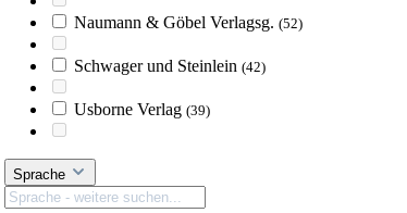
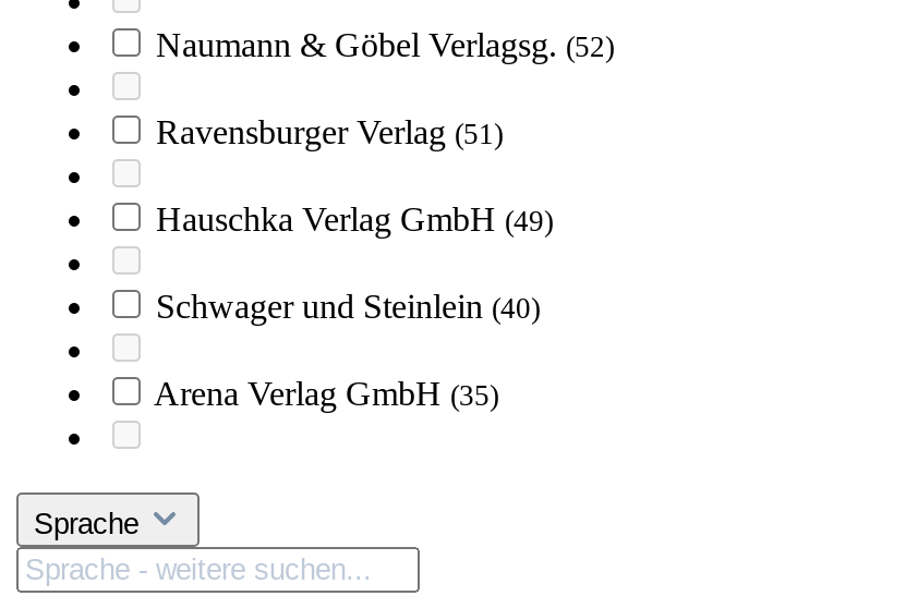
[74,57,266,118] Schwager und Steinlein (42) | Usborne Verlag (39) -> [154,113,553,412] Ravensburger Verlag (51) | Hauschka Verlag GmbH (49) | Schwager und Steinlein (40) | Arena Verlag GmbH (35)

